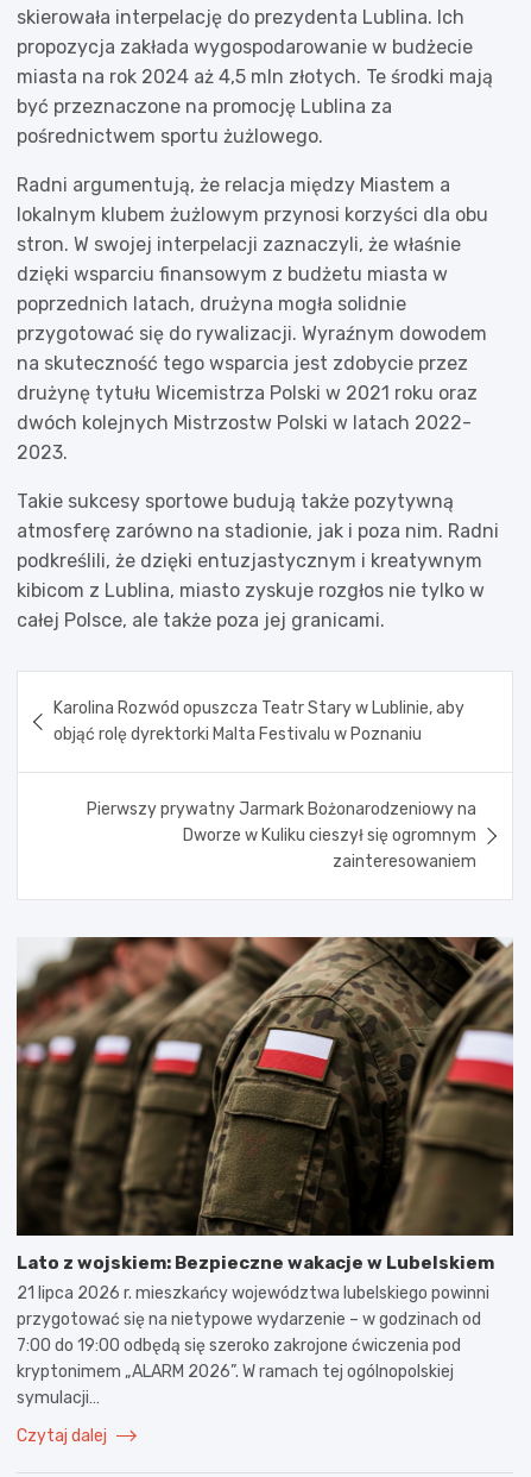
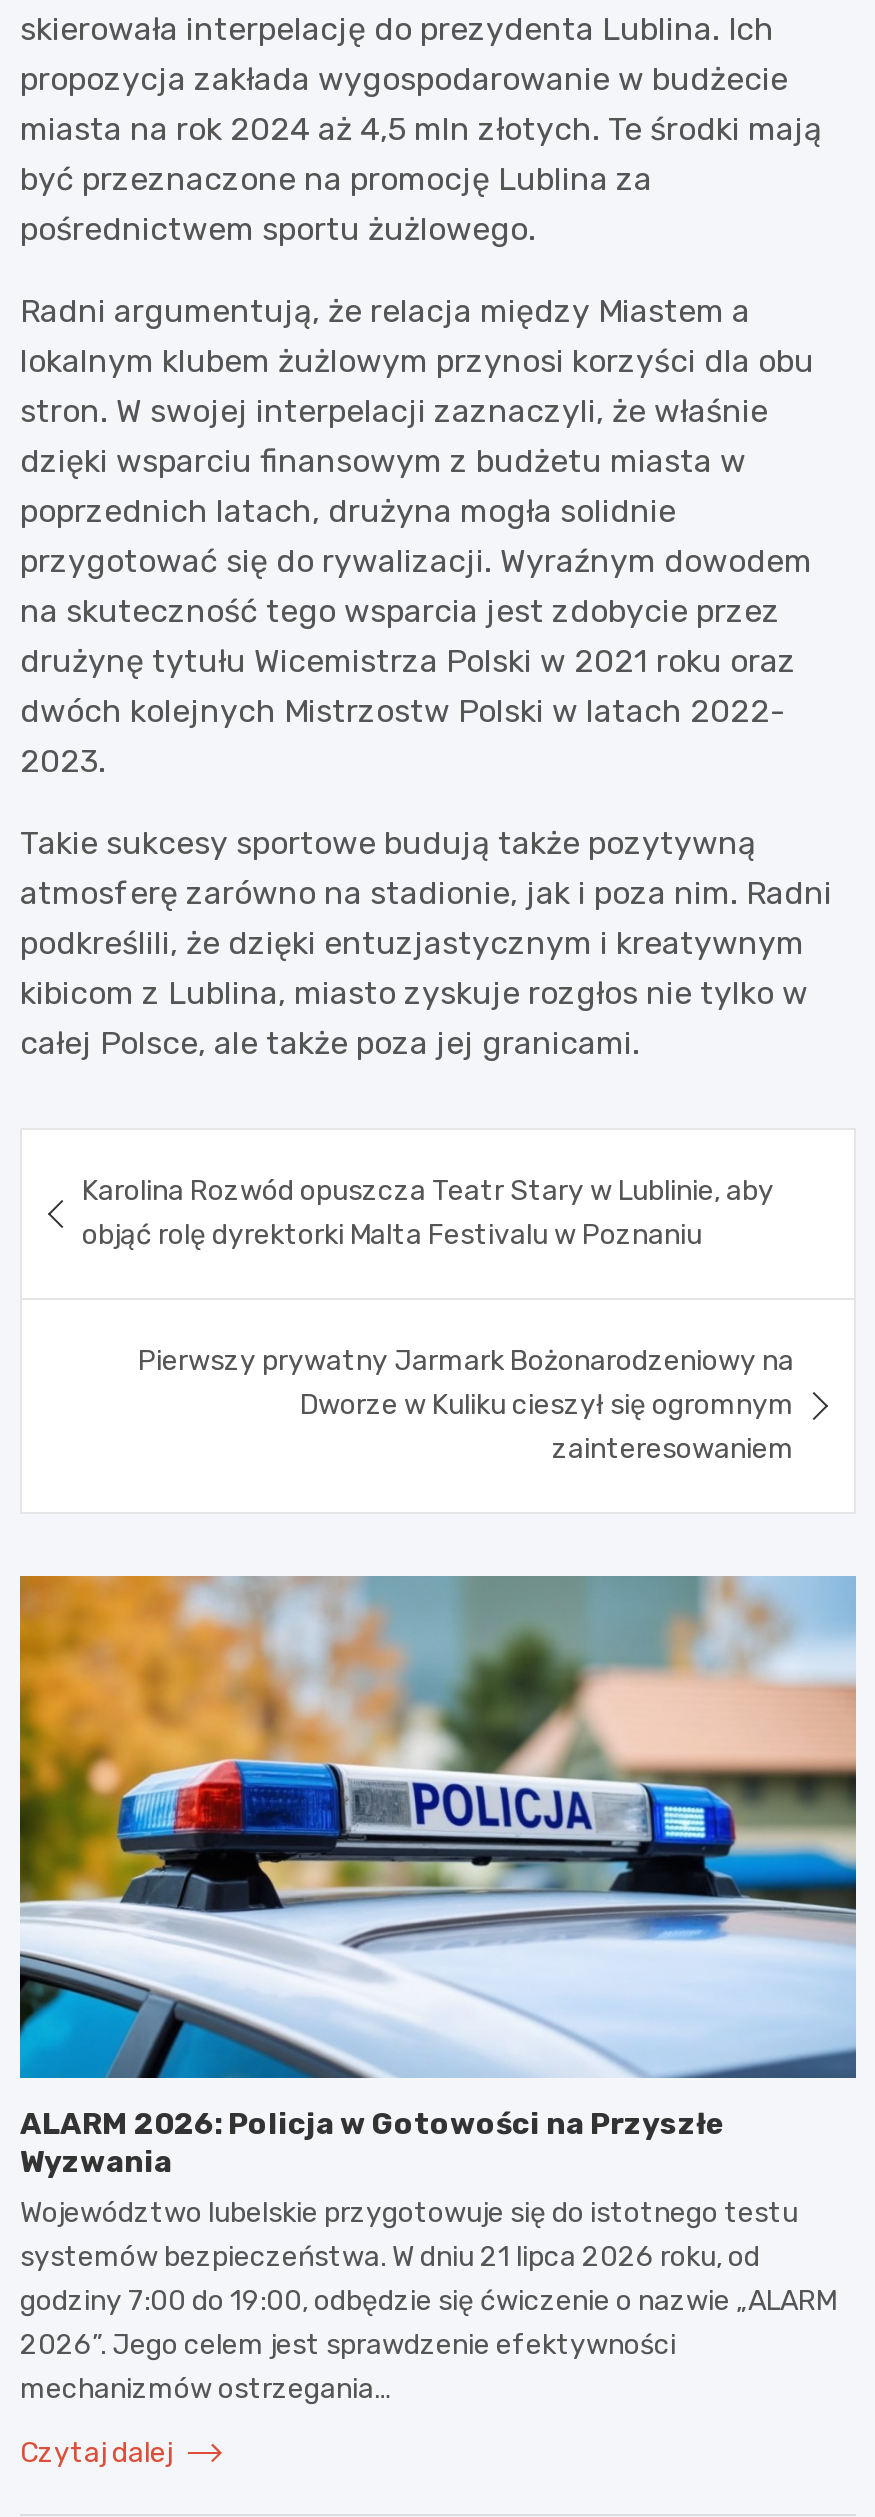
[15,936,514,1408] [image] | Lato z wojskiem: Bezpieczne wakacje w Lubelskiem | 21 lipca 2026 r. mieszkańcy województwa lubelskiego powinni | przygotować się na nietypowe wydarzenie – w godzinach od | 7:00 do 19:00 odbędą się szeroko zakrojone ćwiczenia pod | kryptonimem „ALARM 2026”. W ramach tej ogólnopolskiej | symulacji… -> [18,1574,858,2405] [image] | ALARM 2026: Policja w Gotowości na Przyszłe | Wyzwania | Województwo lubelskie przygotowuje się do istotnego testu | systemów bezpieczeństwa. W dniu 21 lipca 2026 roku, od | godziny 7:00 do 19:00, odbędzie się ćwiczenie o nazwie „ALARM | 2026”. Jego celem jest sprawdzenie efektywności | mechanizmów ostrzegania…

